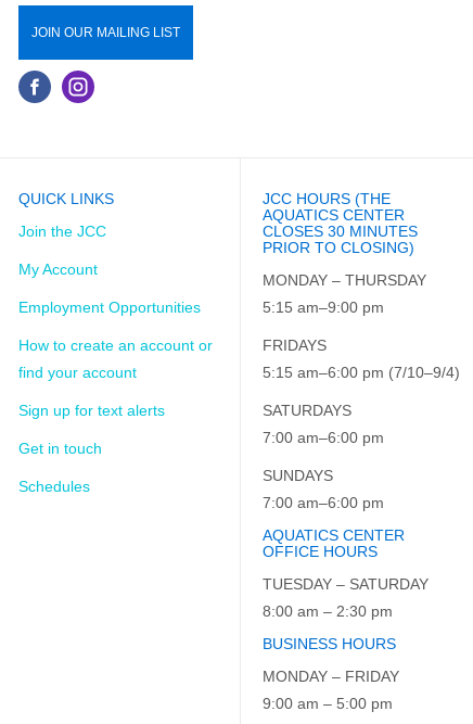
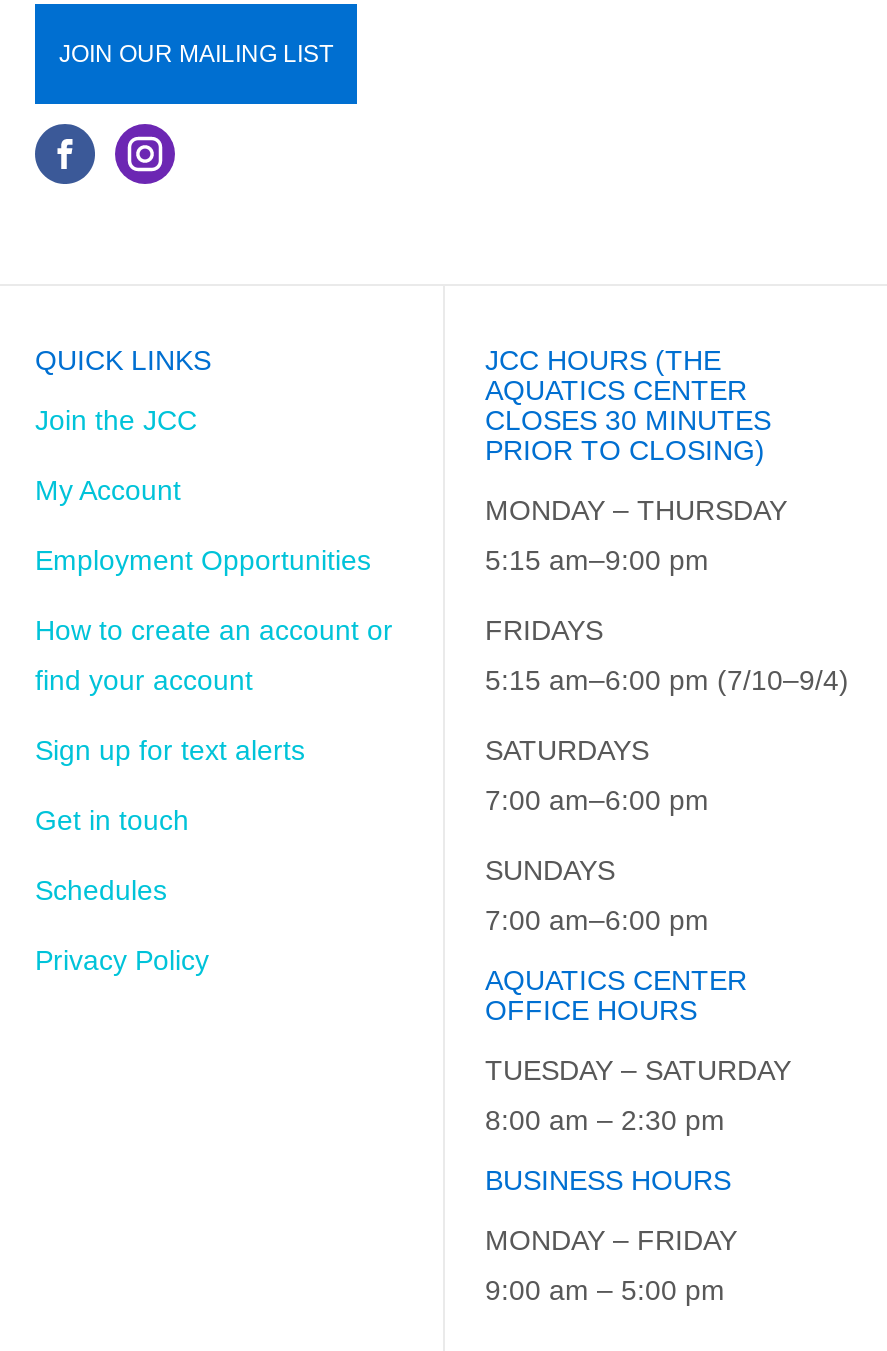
none -> [35,944,209,976] Privacy Policy

